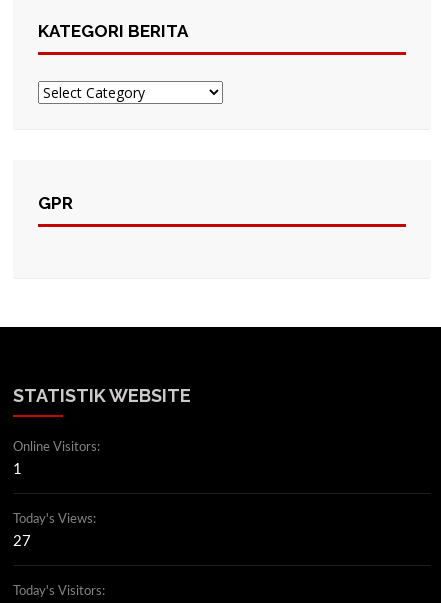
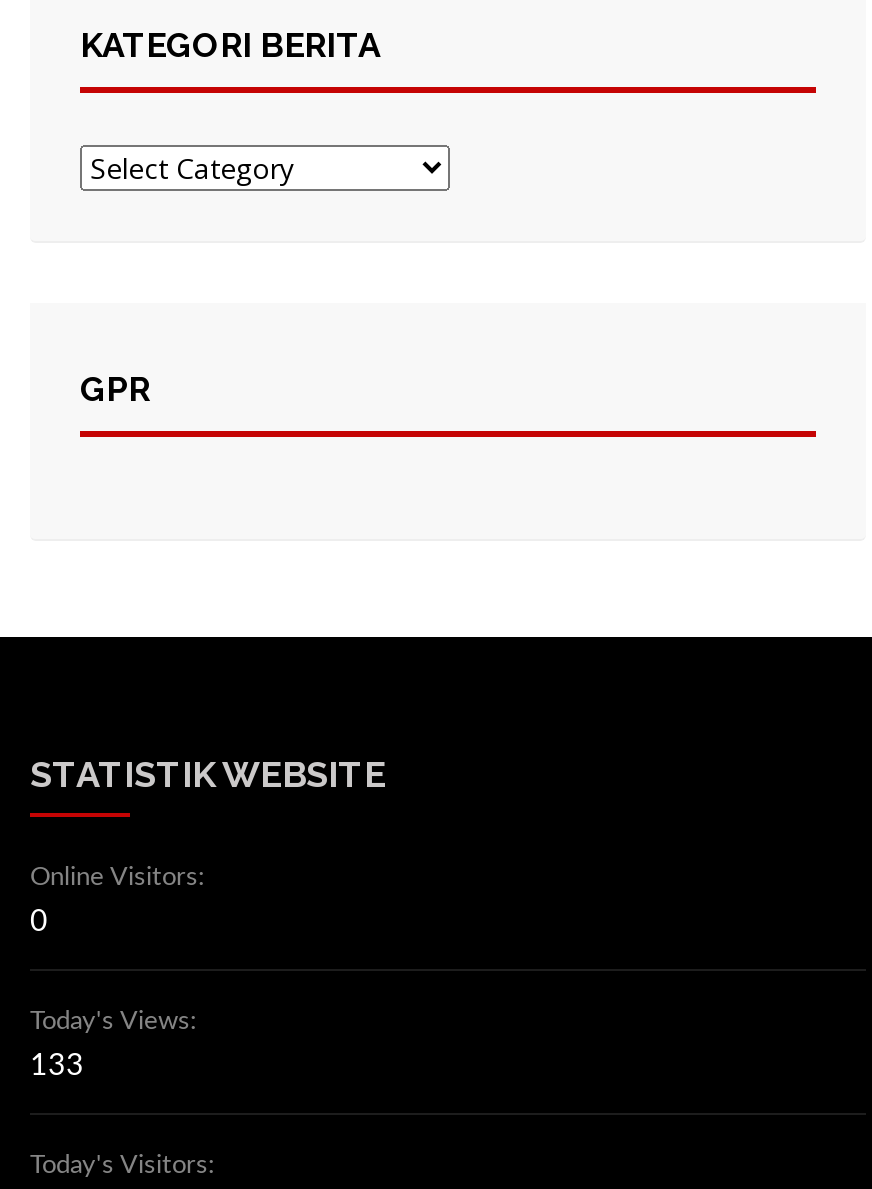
[13,462,22,477] 1 -> [30,907,48,937] 0
[13,534,31,549] 27 -> [30,1051,84,1081] 133

